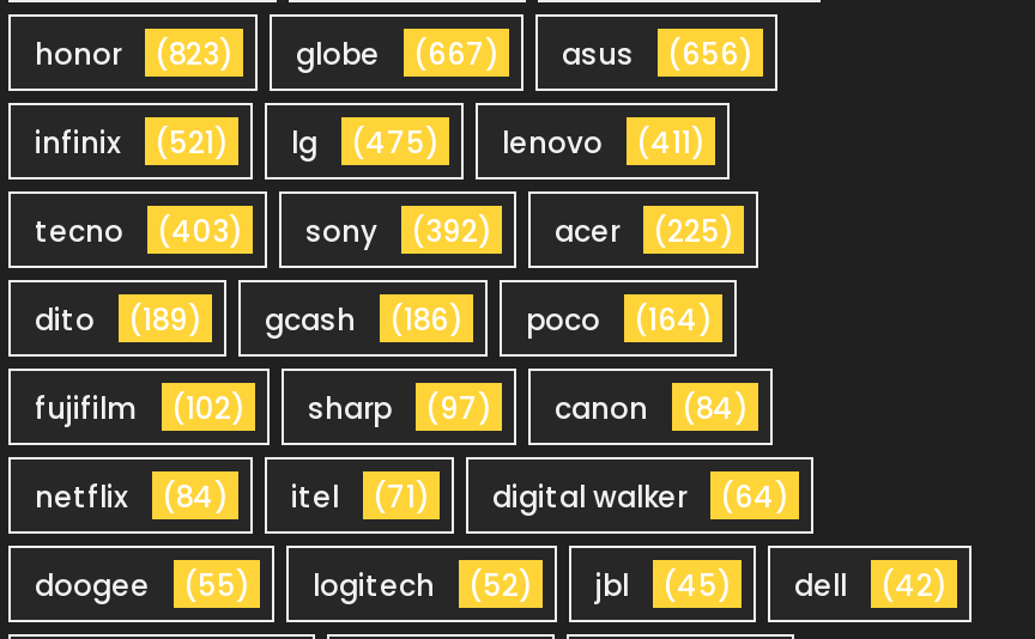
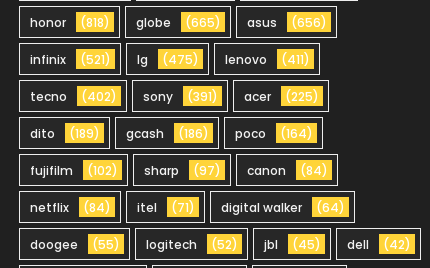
[155,33,234,73] (823) -> [80,14,110,31] (818)
[413,33,500,73] (667) -> [185,14,221,31] (665)
[157,210,243,251] (403) -> [81,88,117,105] (402)
[411,210,492,251] (392) -> [187,88,218,105] (391)

